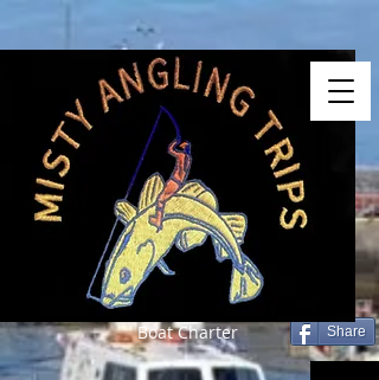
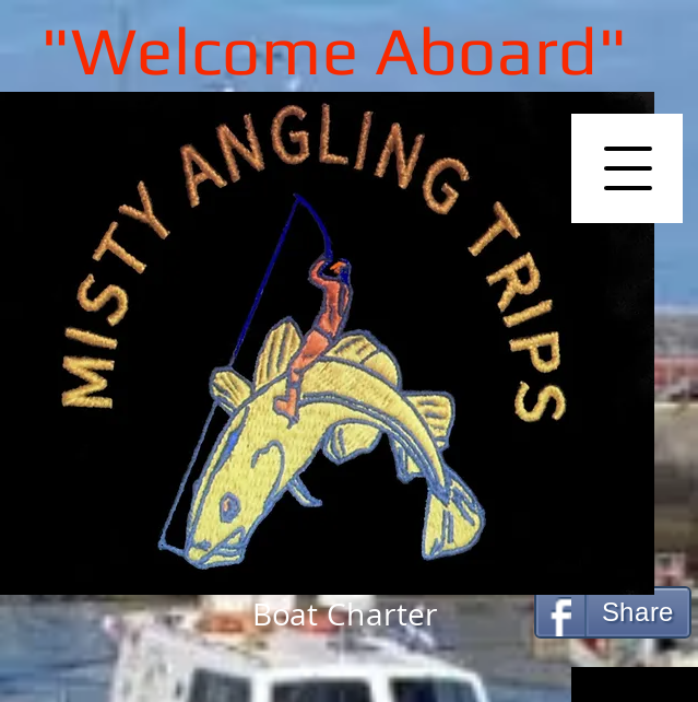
none -> [25,11,628,90] "Welcome Aboard"

